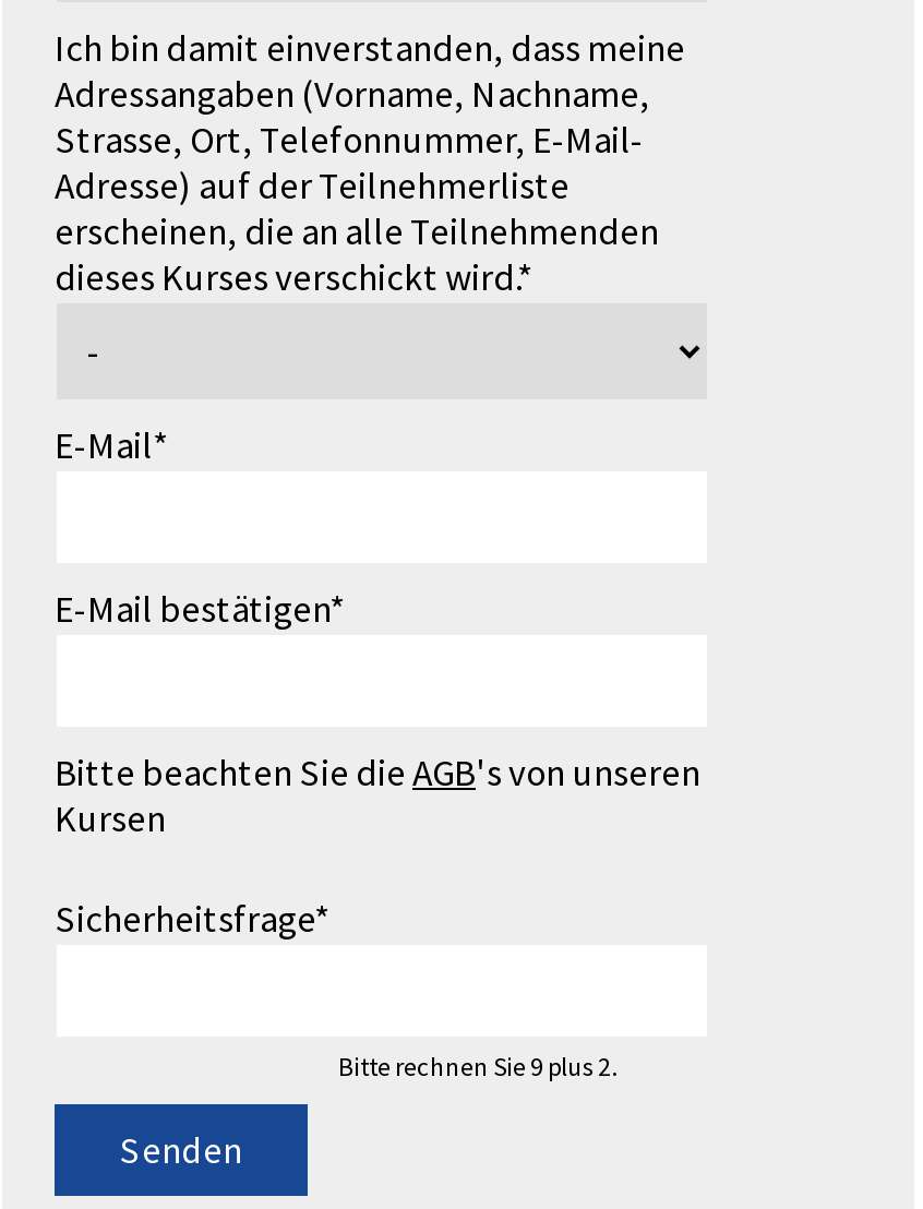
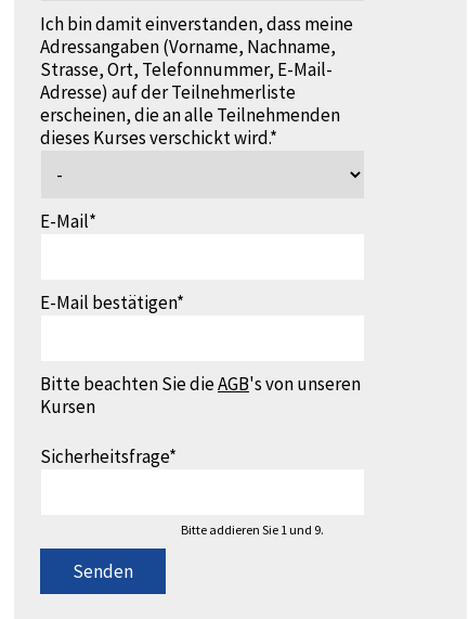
[338,1049,618,1082] Bitte rechnen Sie 9 plus 2. -> [181,521,324,537] Bitte addieren Sie 1 und 9.

